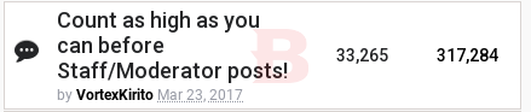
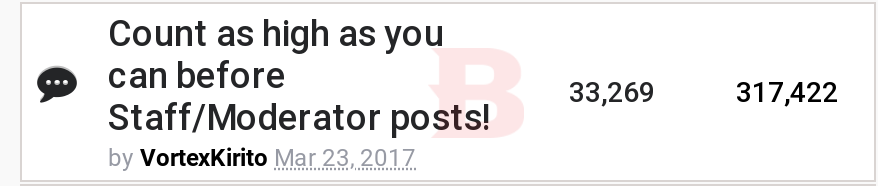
[336,46,388,65] 33,265 -> [569,76,655,108] 33,269
[437,46,498,65] 317,284 -> [736,76,838,108] 317,422

